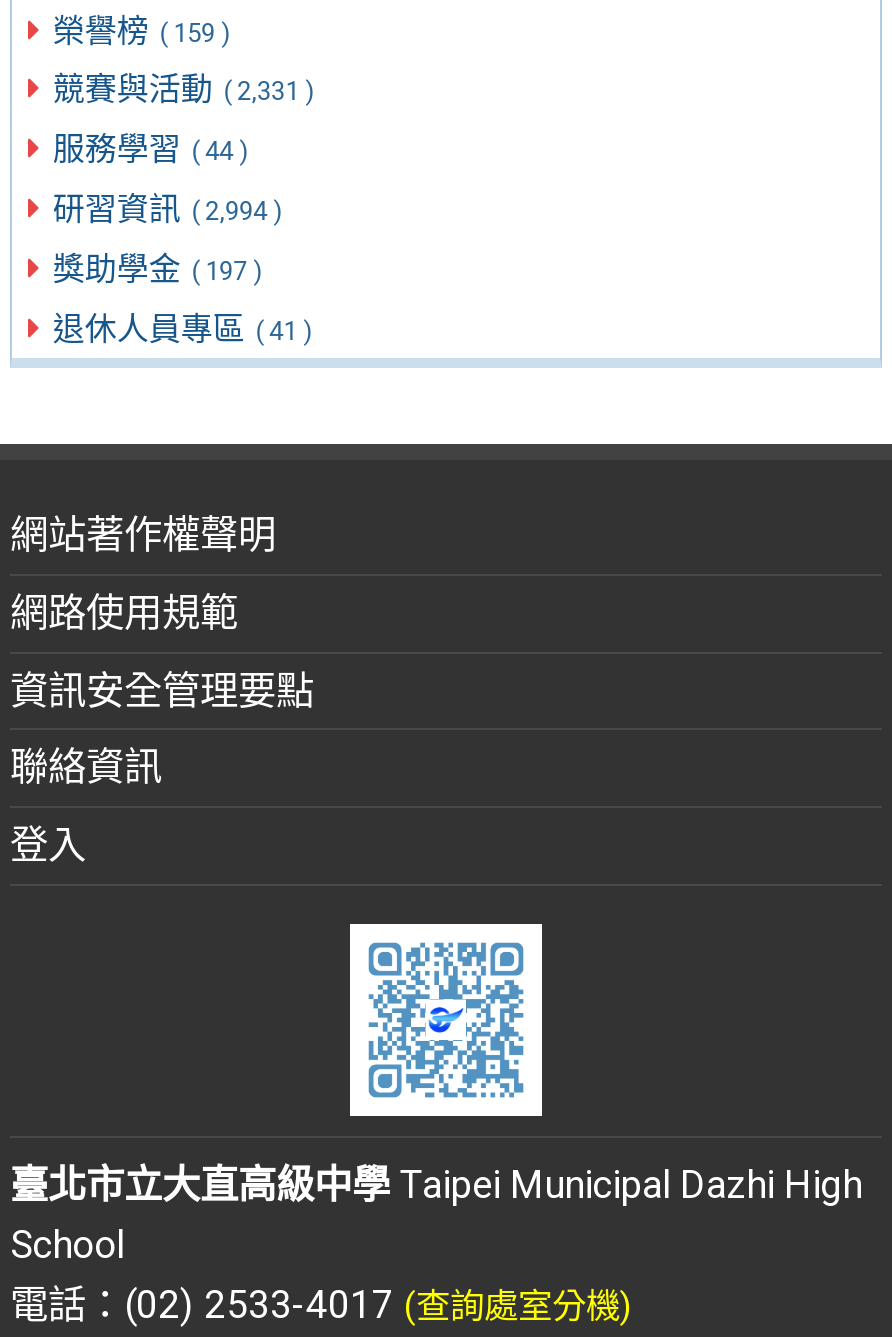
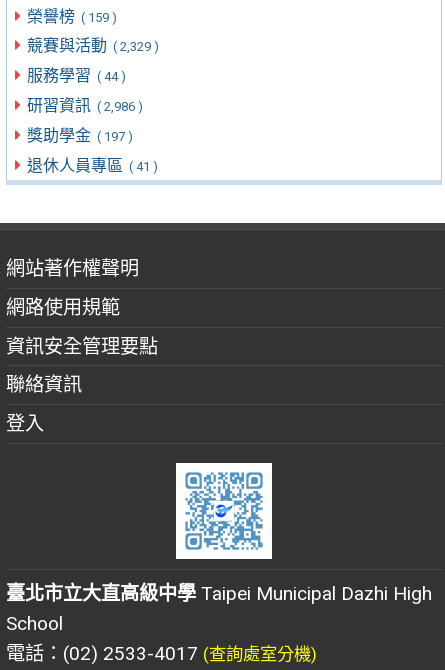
[53,71,315,109] 競賽與活動 ( 2,331 ) -> [27,36,159,55] 競賽與活動 ( 2,329 )
[53,190,283,228] 研習資訊 ( 2,994 ) -> [27,96,143,115] 研習資訊 ( 2,986 )

